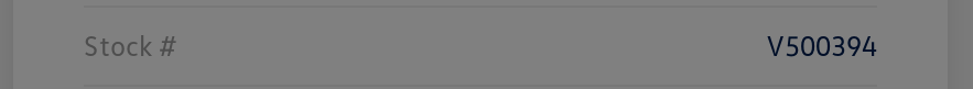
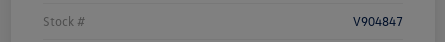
[767,28,877,63] V500394 -> [353,13,403,29] V904847

